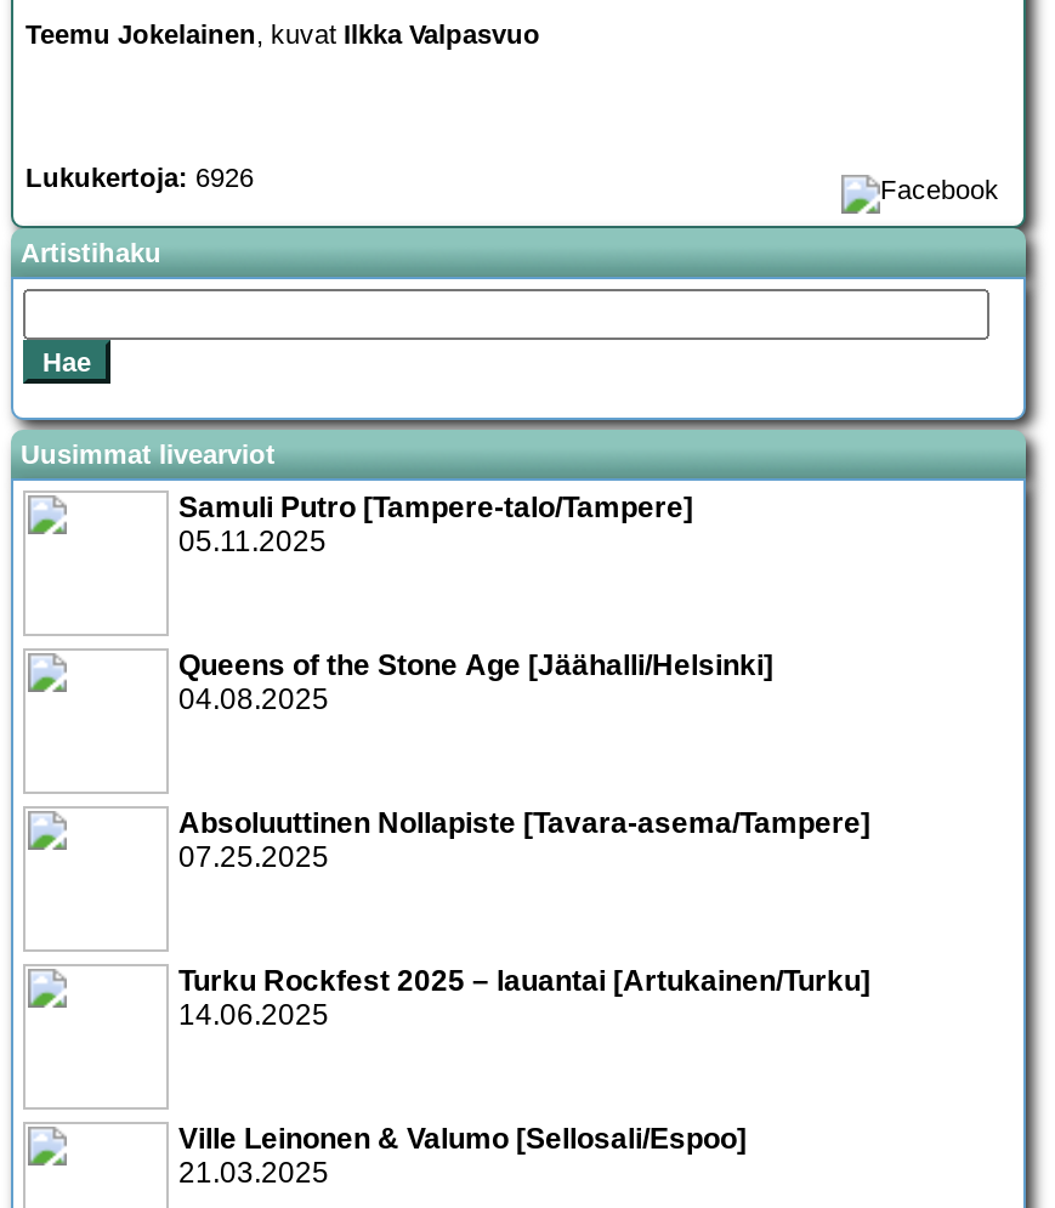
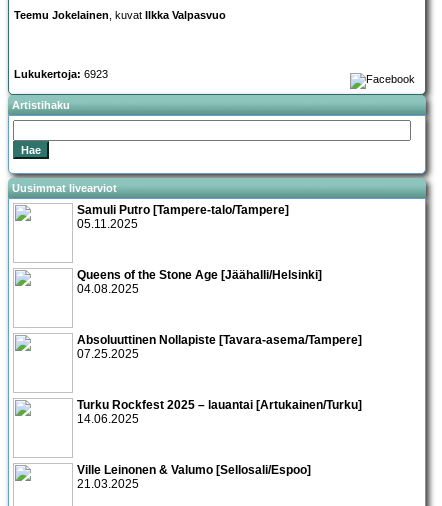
[25,164,254,193] Lukukertoja: 6926 -> [14,68,108,80] Lukukertoja: 6923

